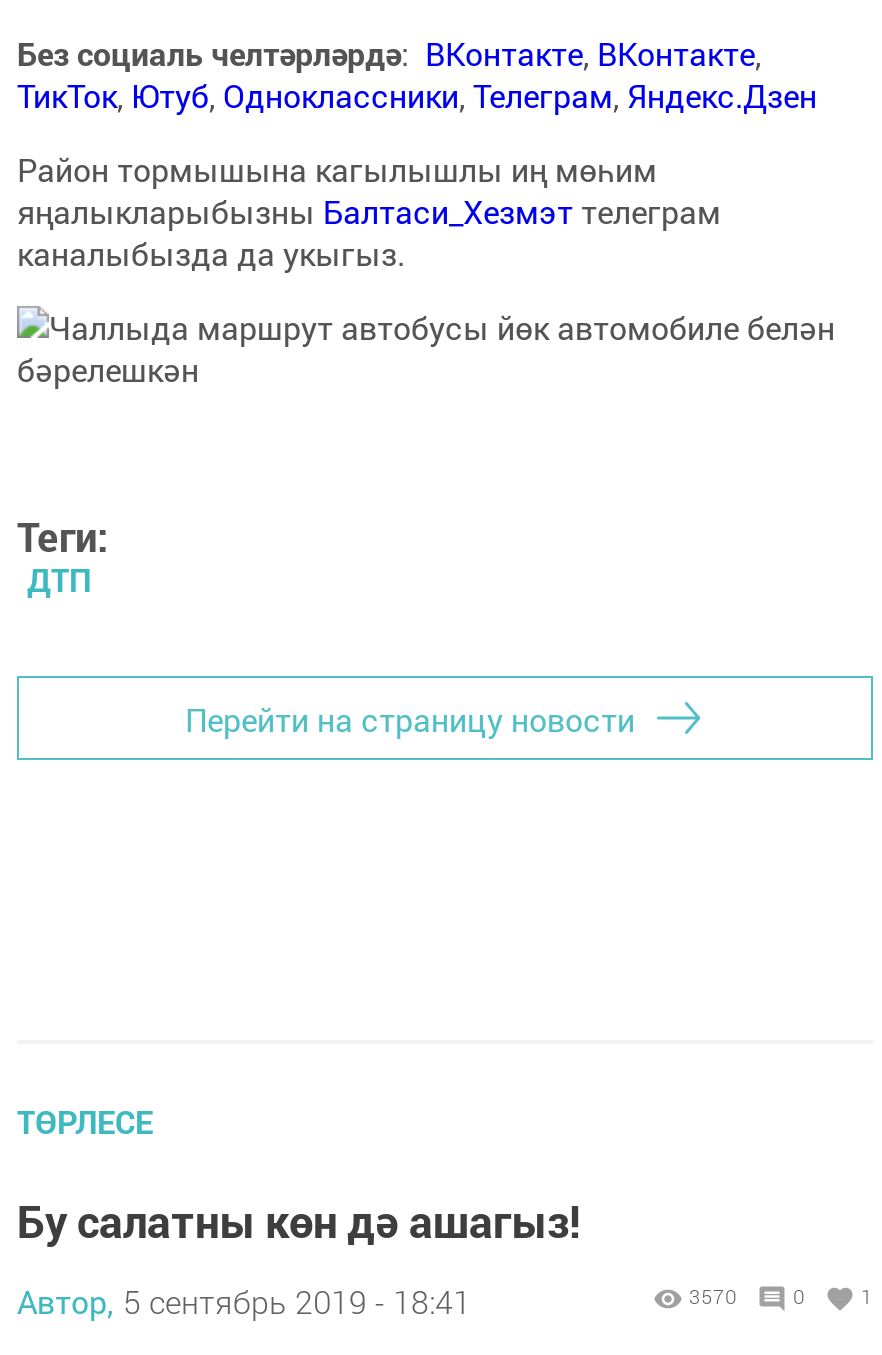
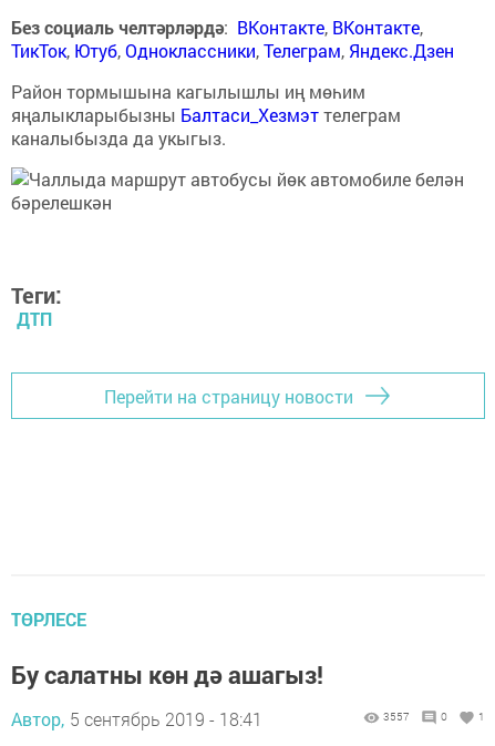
[689,1285,737,1311] 3570 -> [383,710,410,724] 3557

